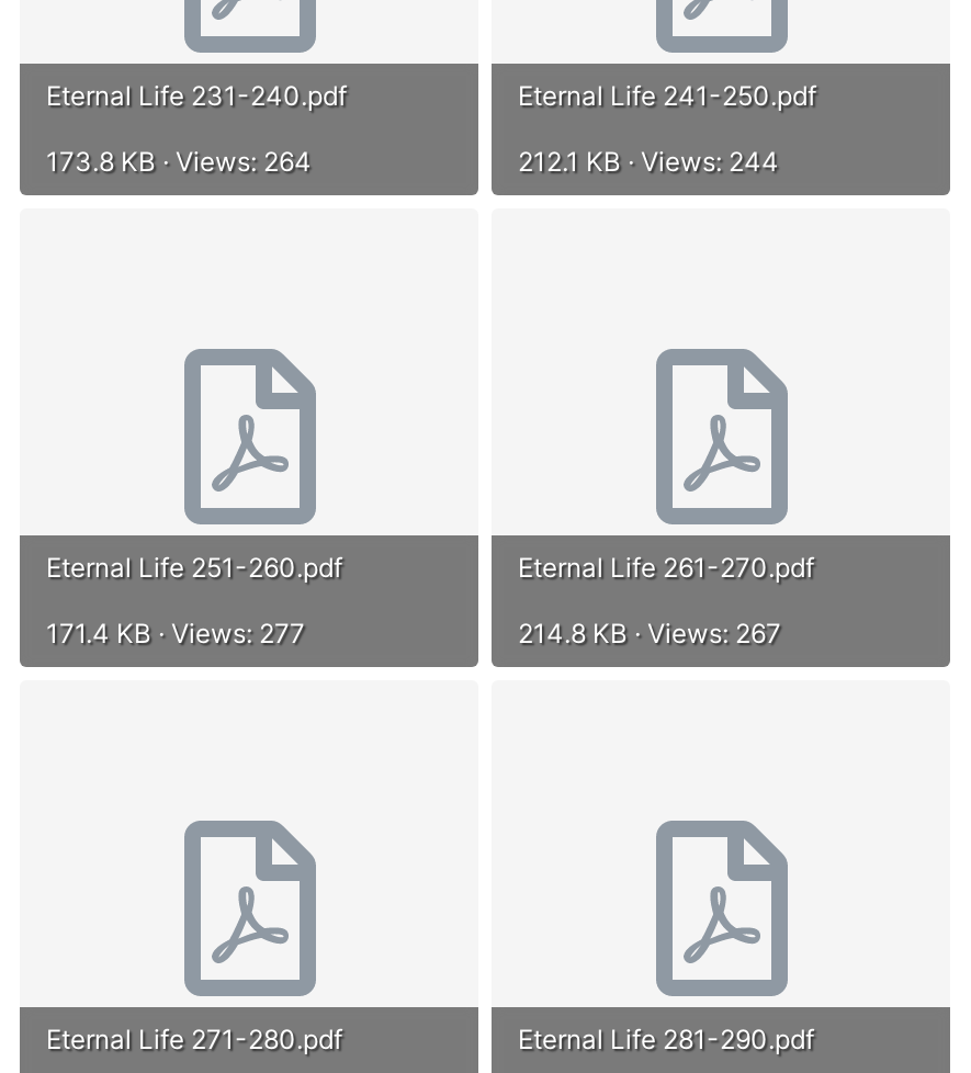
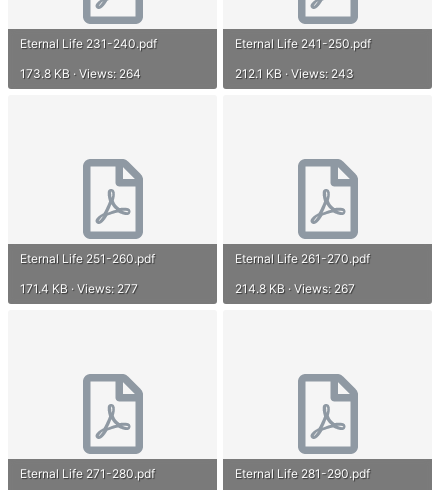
[518,145,779,178] 212.1 KB · Views: 244 -> [235,66,354,81] 212.1 KB · Views: 243

